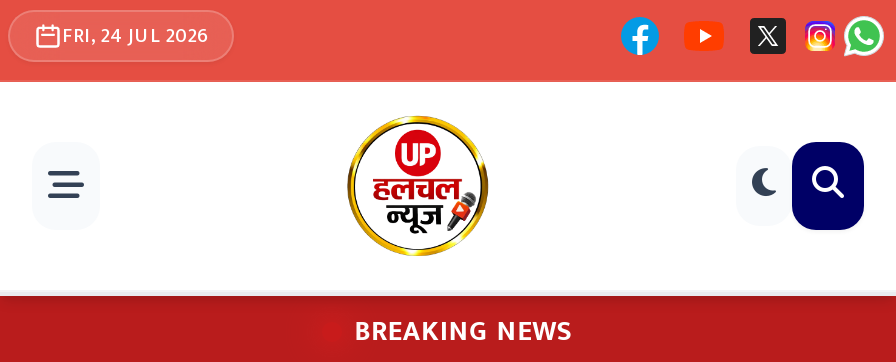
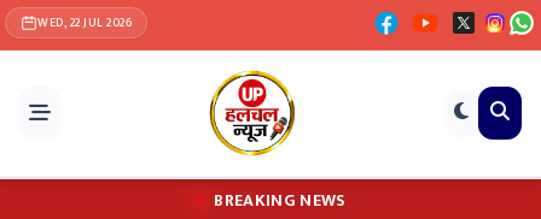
[62,20,208,52] FRI, 24 JUL 2026 -> [37,13,132,32] WED, 22 JUL 2026

